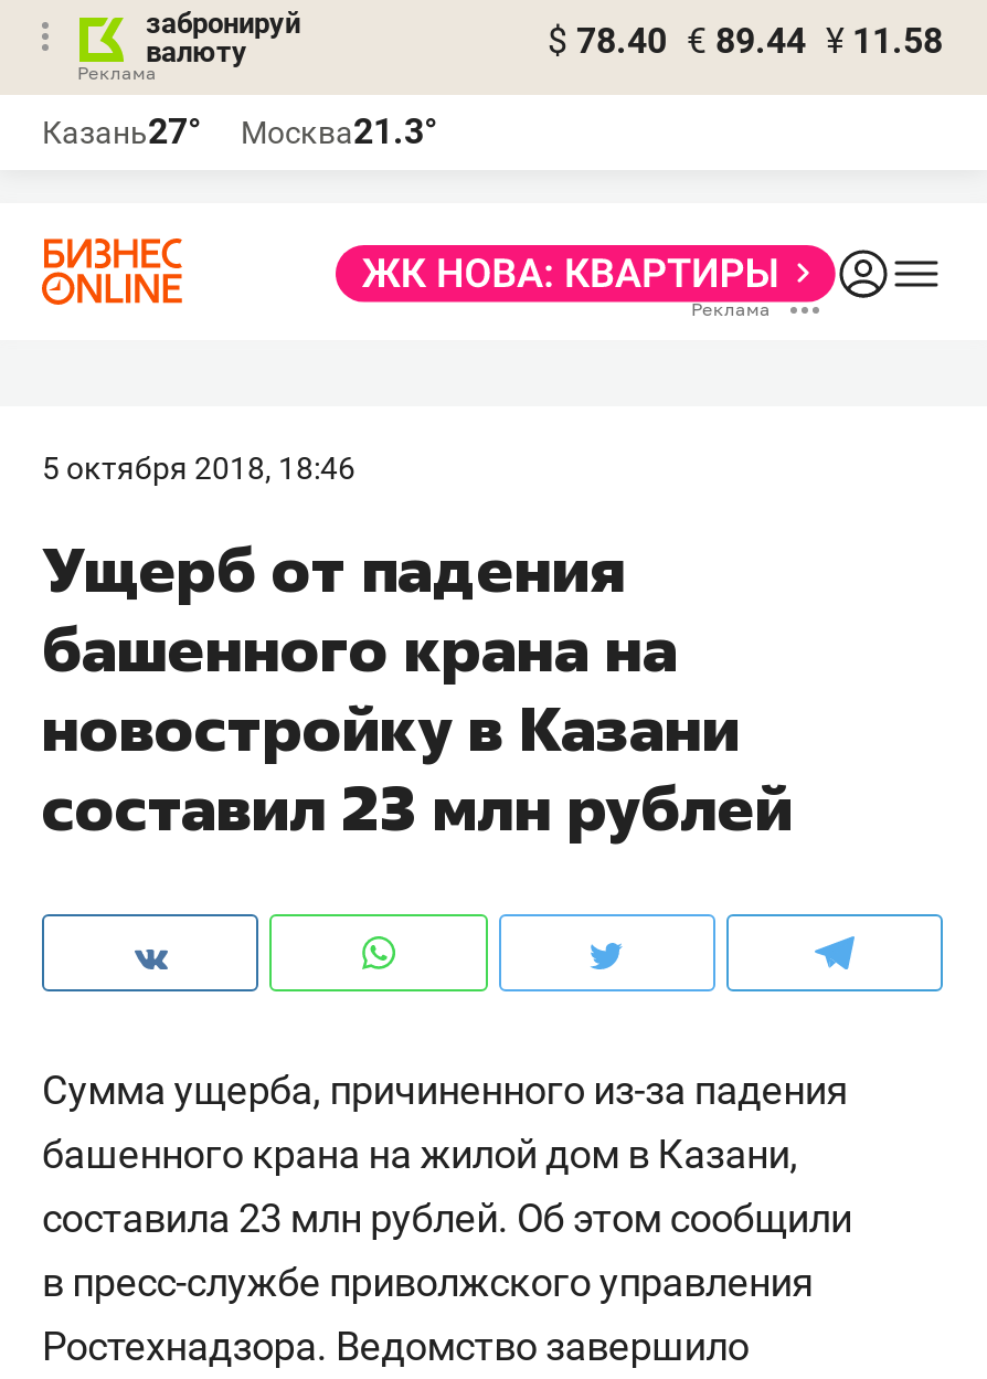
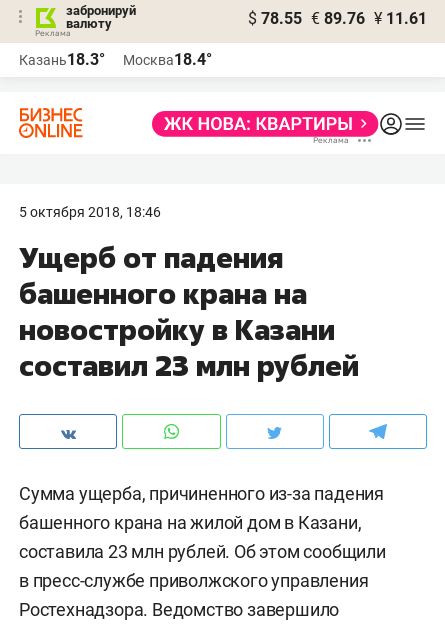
[548,20,943,62] $ 78.40 € 89.44 ¥ 11.58 -> [248,9,427,28] $ 78.55 € 89.76 ¥ 11.61
[42,110,201,152] Казань27° -> [19,50,105,69] Казань18.3°
[241,110,437,152] Москва21.3° -> [123,50,212,69] Москва18.4°

